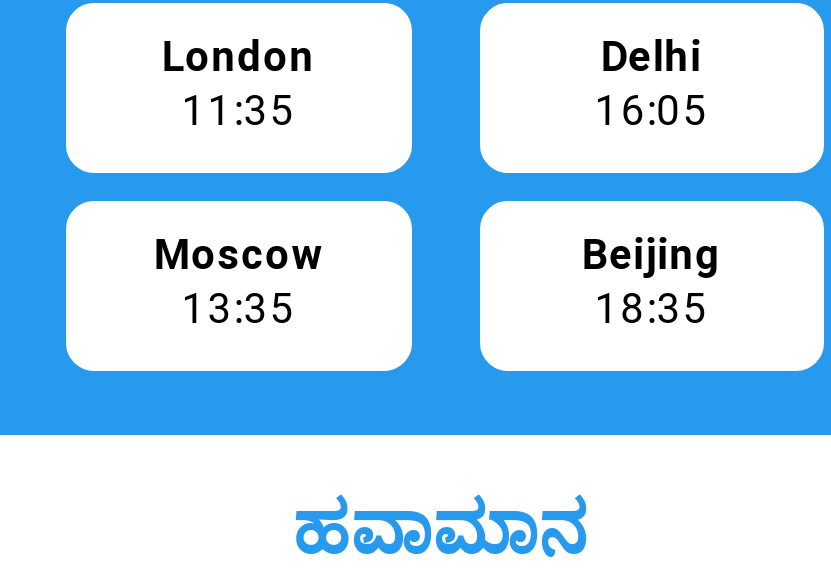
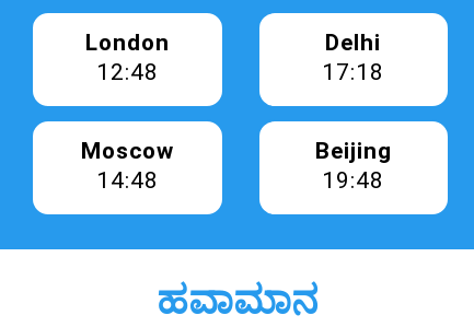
[182,87,296,135] 11:35 -> [96,59,159,85] 12:48
[594,87,708,135] 16:05 -> [322,59,384,85] 17:18
[182,285,296,333] 13:35 -> [96,167,159,194] 14:48
[594,285,708,333] 18:35 -> [322,167,384,194] 19:48

